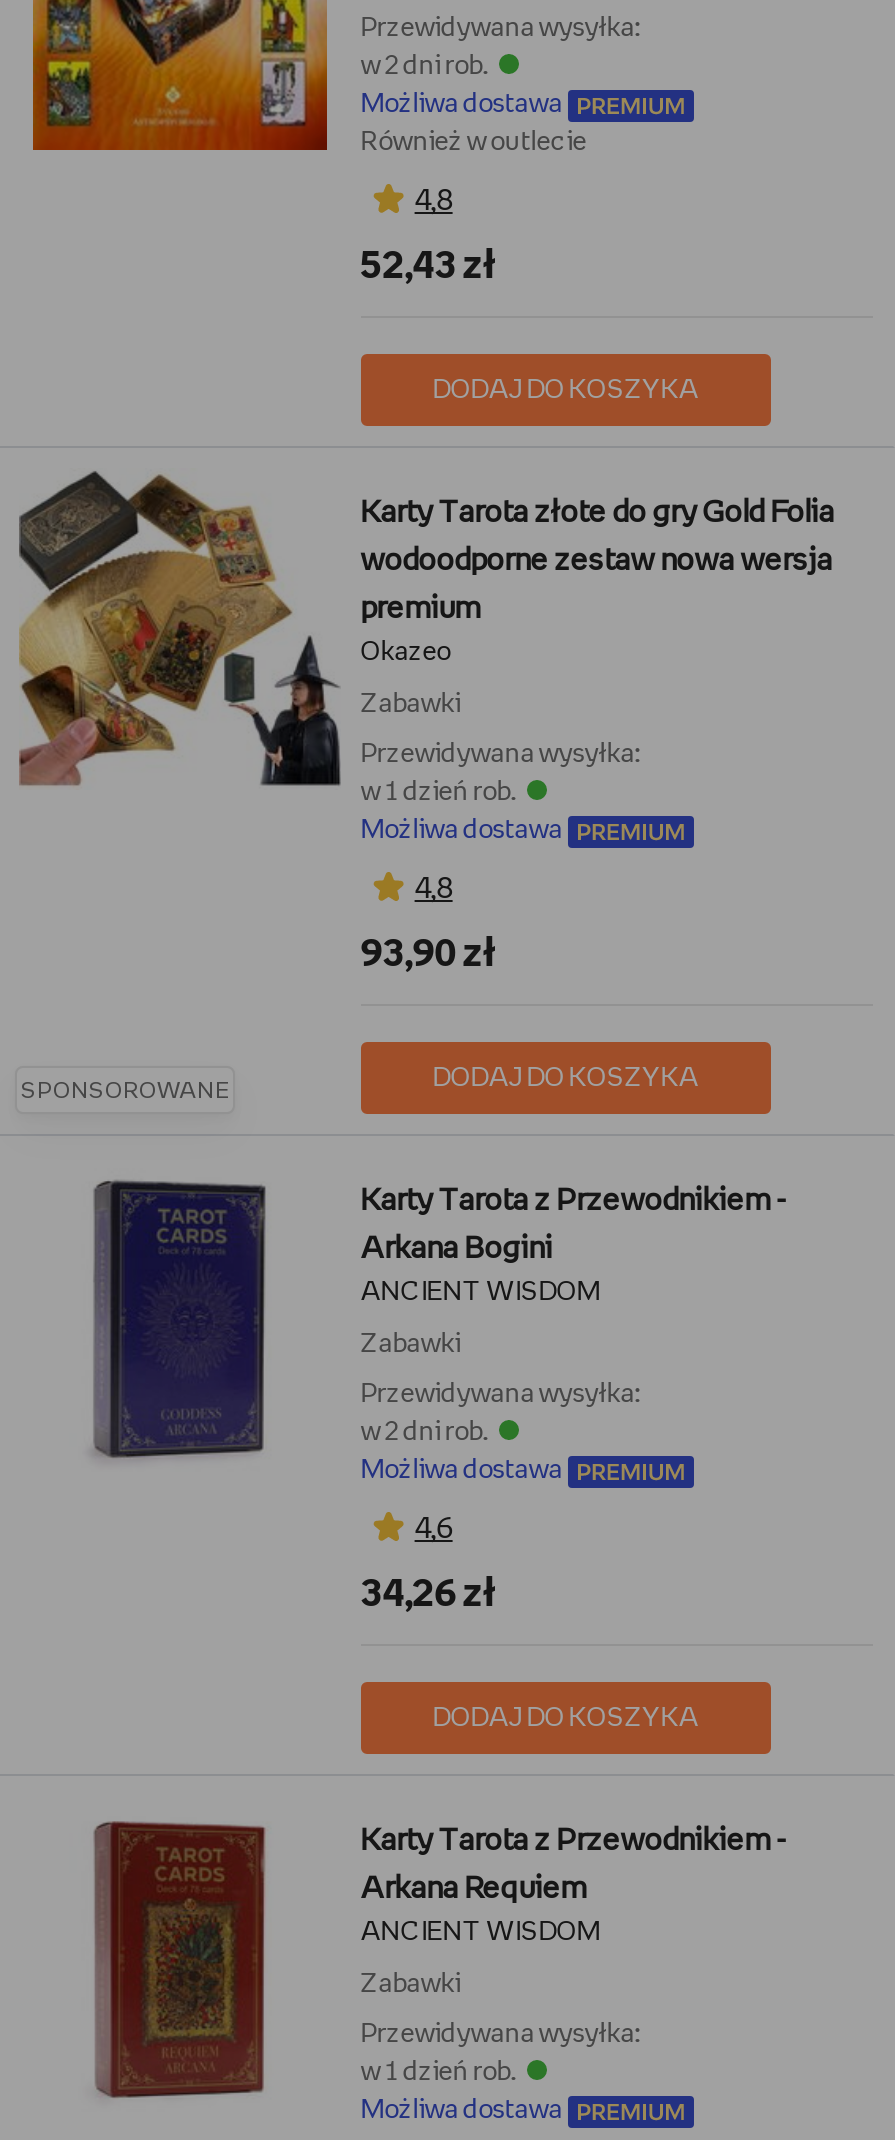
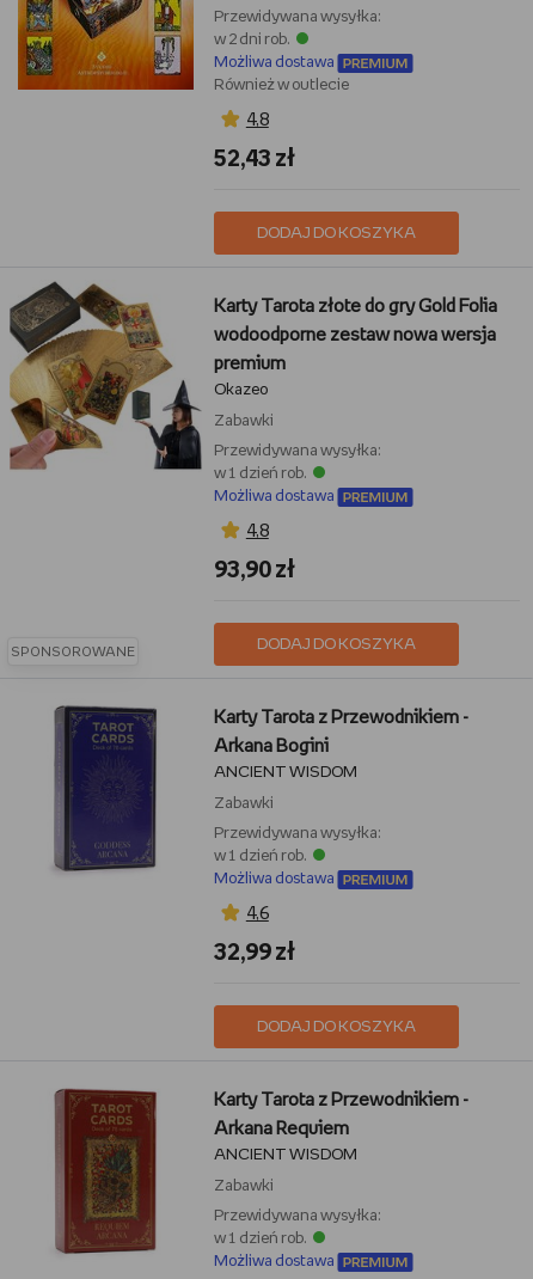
[361,1420,493,1446] w 2 dni rob. -> [214,849,309,864] w 1 dzień rob.
[361,1576,497,1614] 34,26 zł -> [214,942,295,965] 32,99 zł

